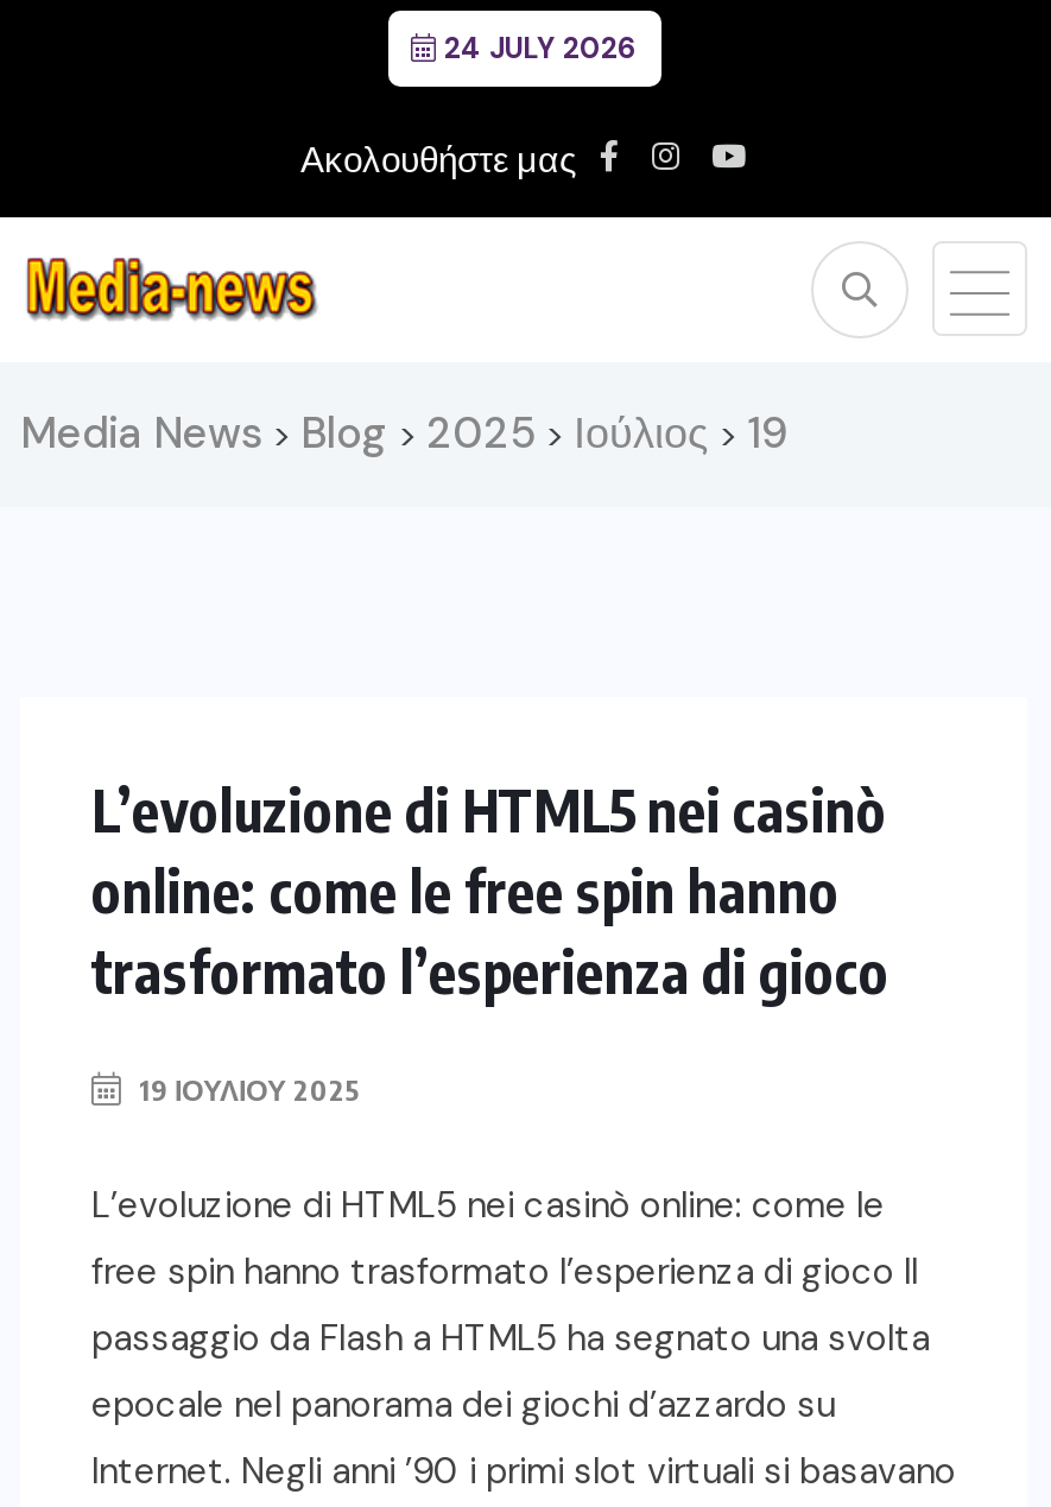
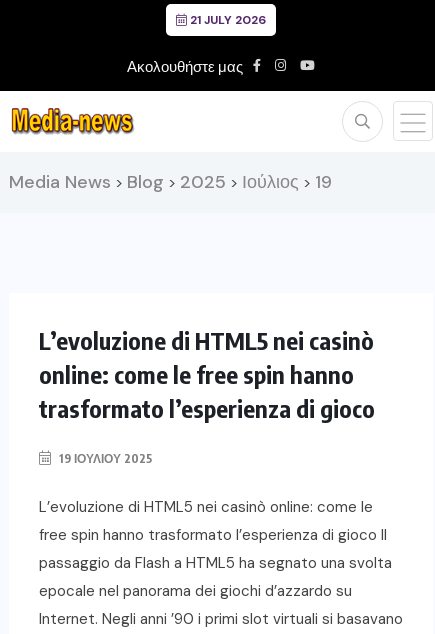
[437,30,637,68] 24 JULY 2026 -> [187,12,266,28] 21 JULY 2026

